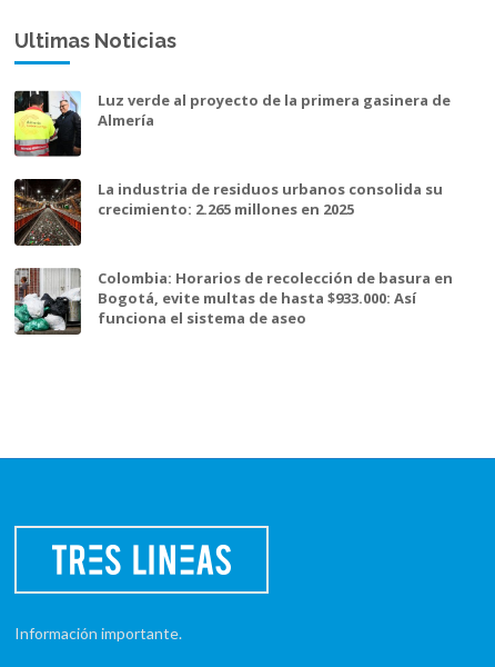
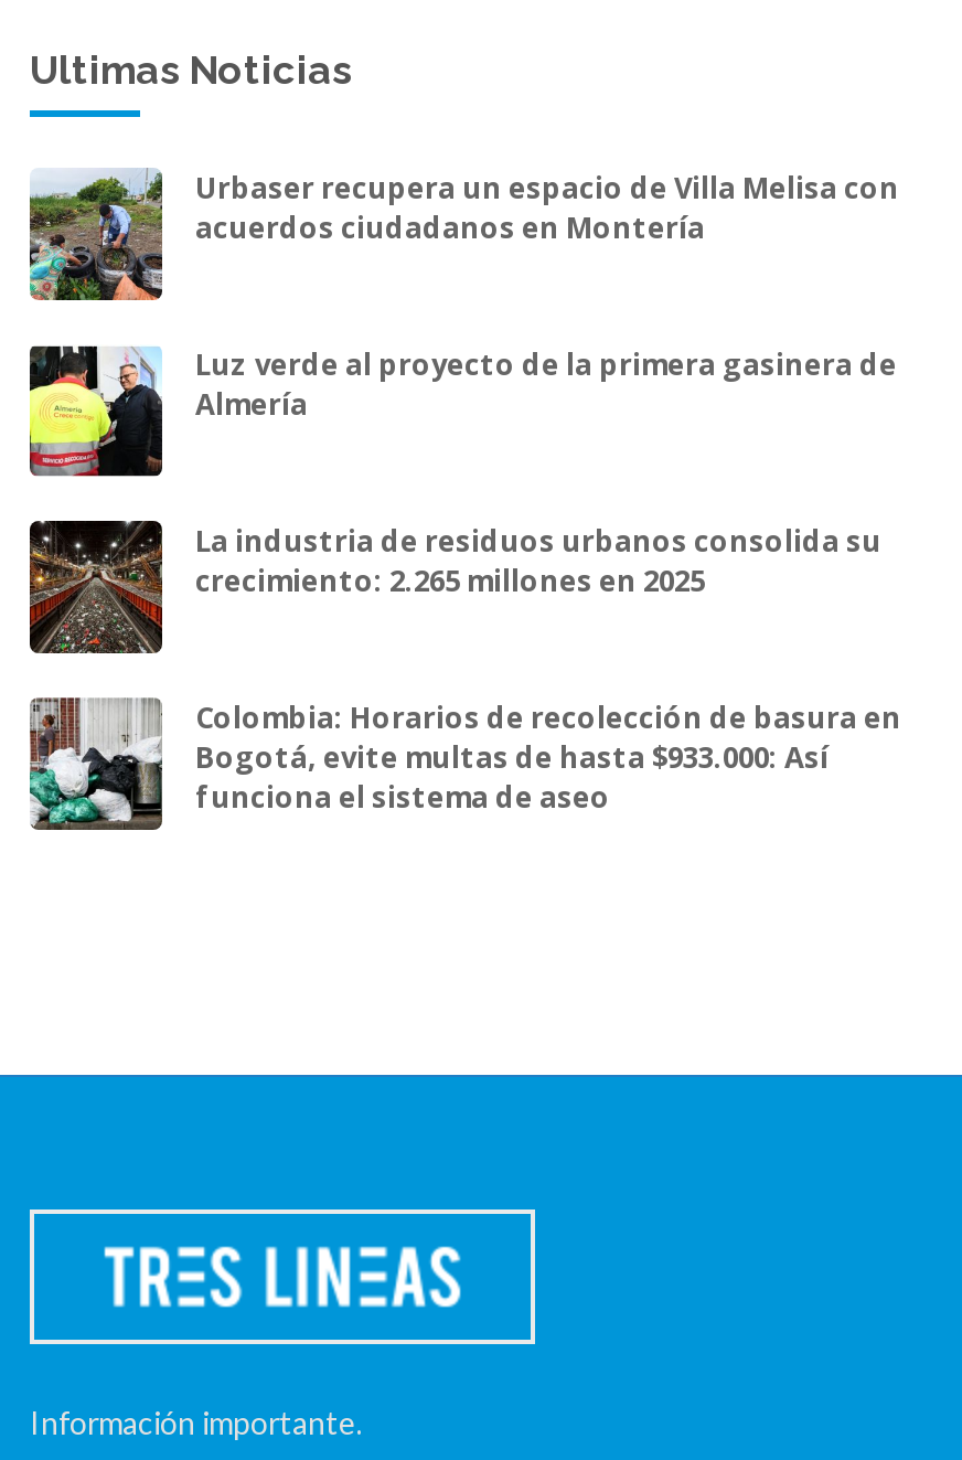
none -> [28,168,899,302] [image] | Urbaser recupera un espacio de Villa Melisa con | acuerdos ciudadanos en Montería

